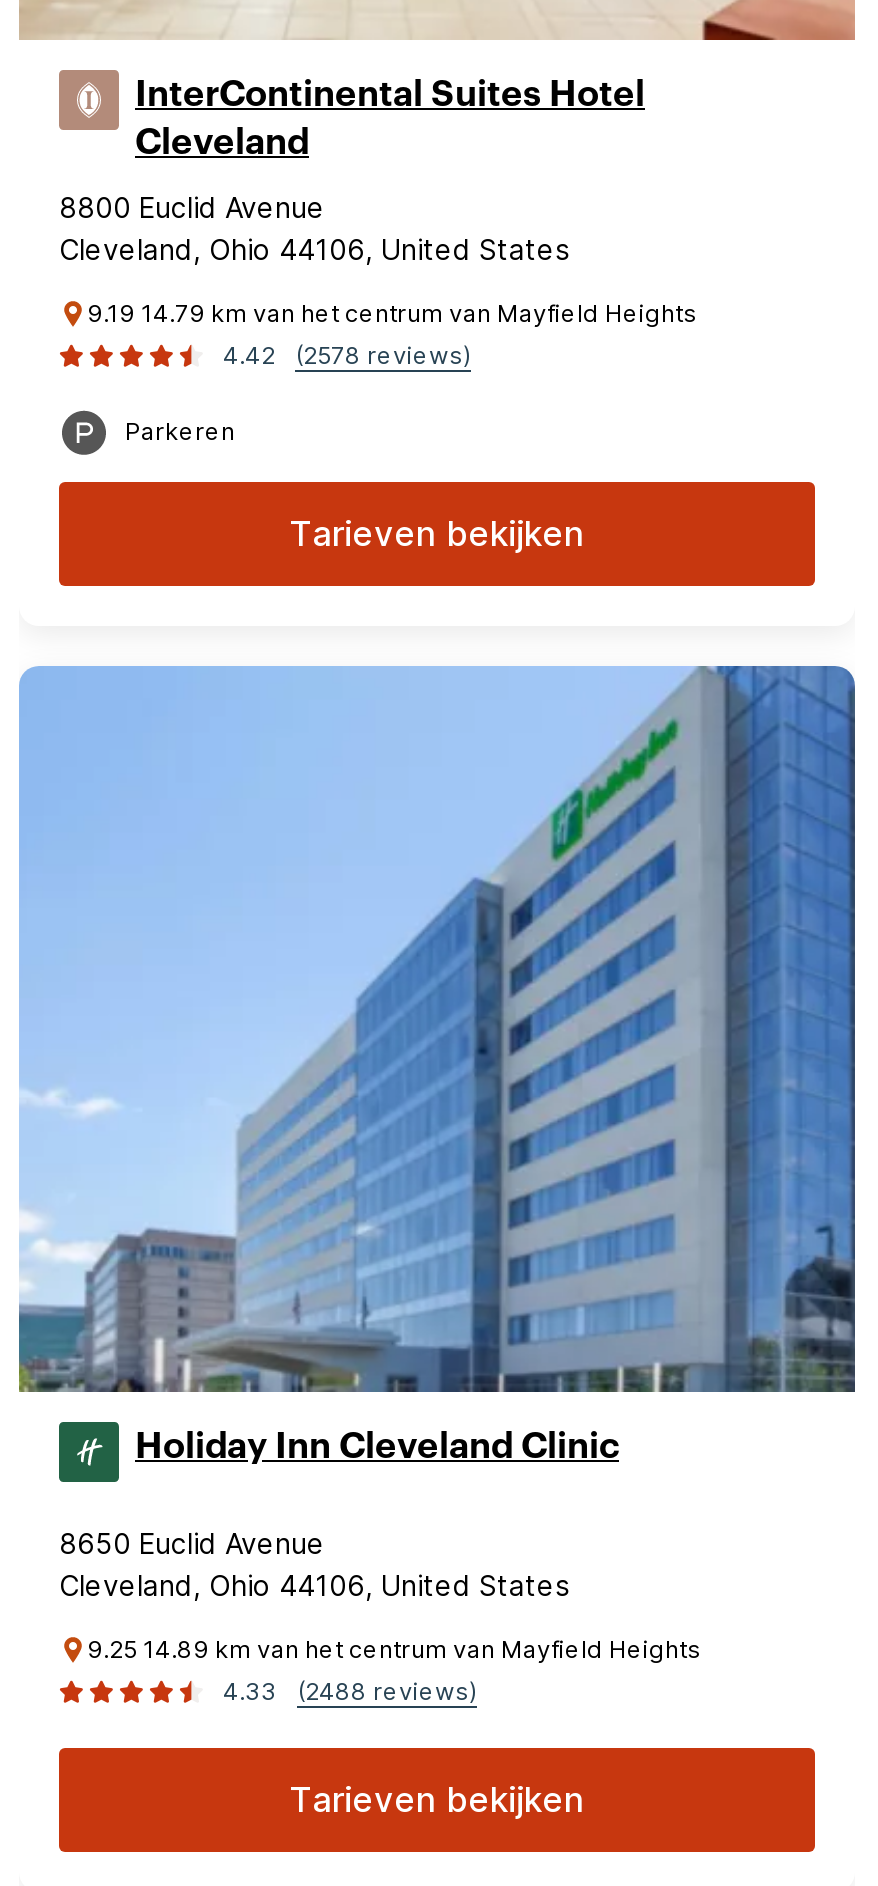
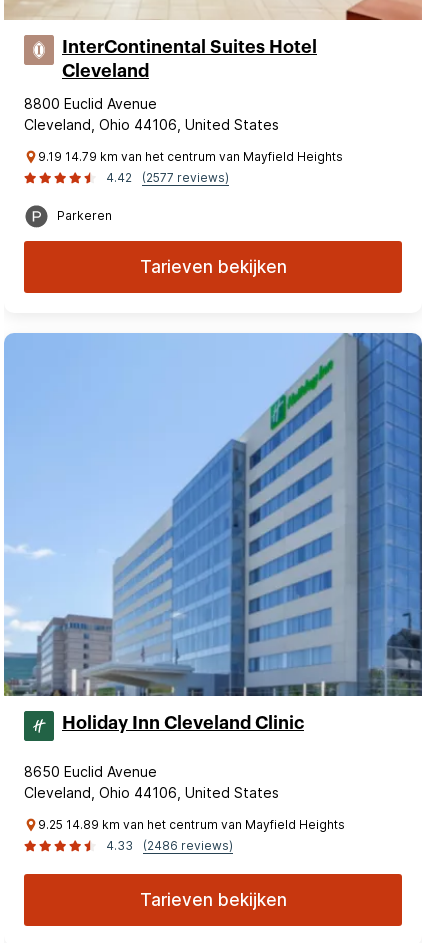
[223,340,471,370] 4.42 (2578 reviews) -> [106,170,229,185] 4.42 (2577 reviews)
[223,1676,477,1706] 4.33 (2488 reviews) -> [106,838,233,853] 4.33 (2486 reviews)

